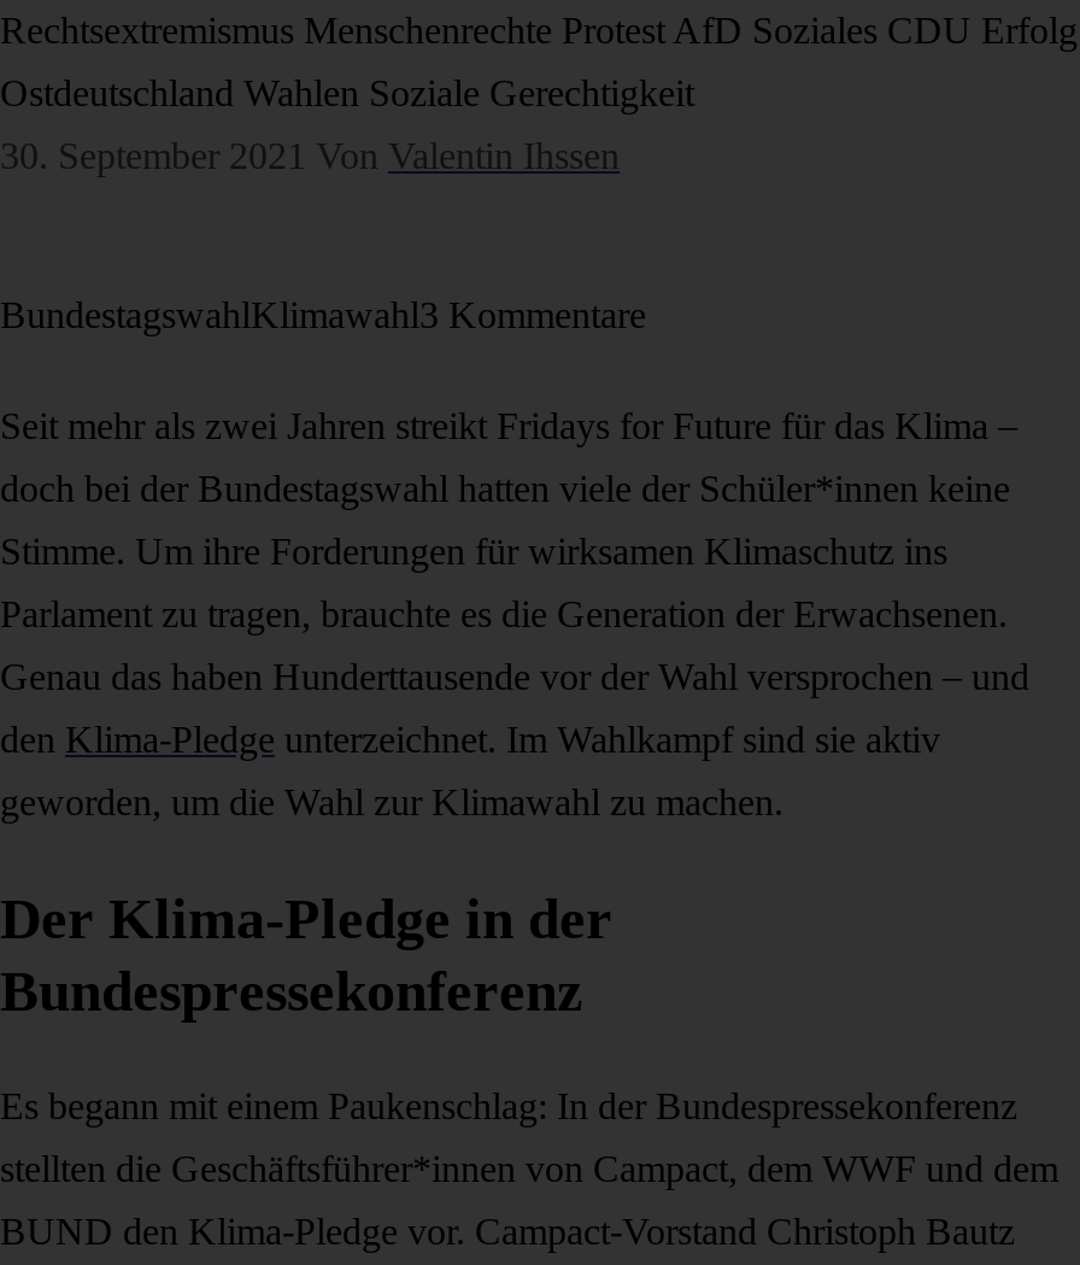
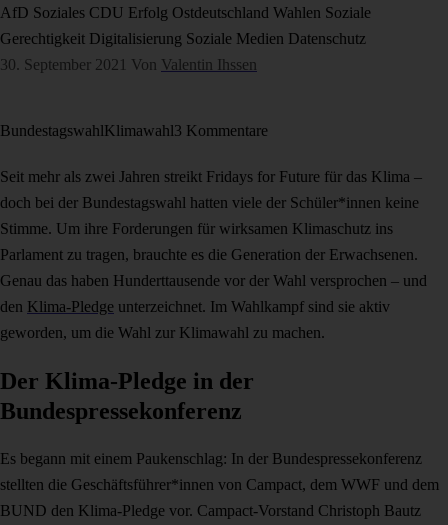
[0,10,1078,51] Rechtsextremismus Menschenrechte Protest AfD Soziales CDU Erfolg -> [0,4,371,21] AfD Soziales CDU Erfolg Ostdeutschland Wahlen Soziale
[0,72,694,113] Ostdeutschland Wahlen Soziale Gerechtigkeit -> [0,30,366,47] Gerechtigkeit Digitalisierung Soziale Medien Datenschutz

